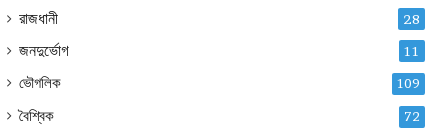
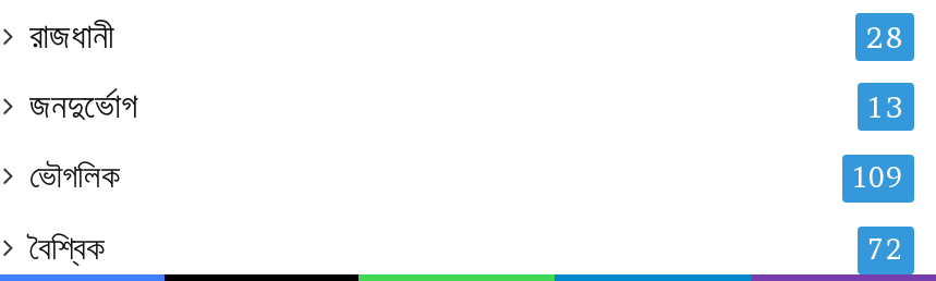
[404,43,420,59] 11 -> [868,89,903,124] 13

